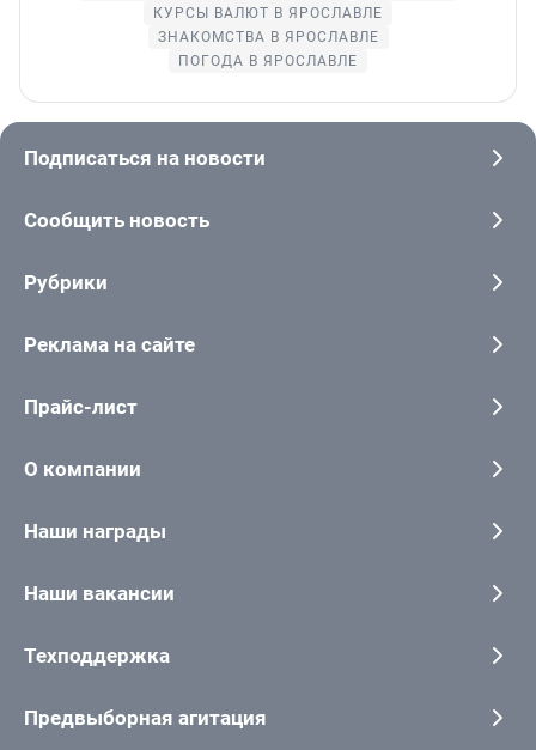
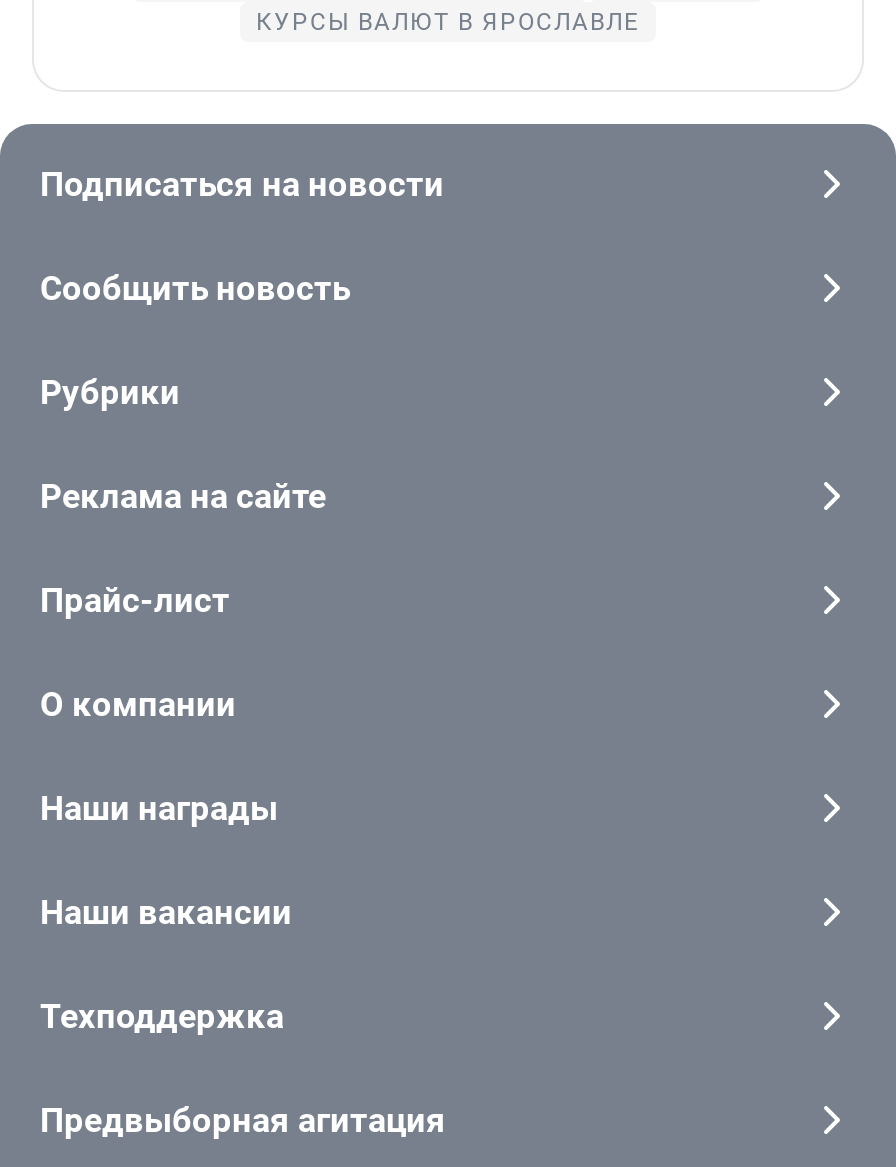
[157,29,379,70] ЗНАКОМСТВА В ЯРОСЛАВЛЕ | ПОГОДА В ЯРОСЛАВЛЕ -> none

